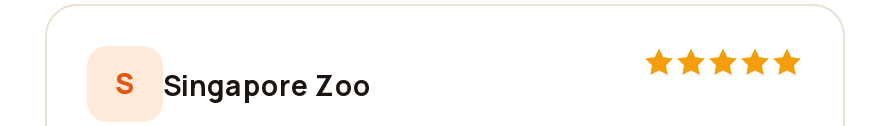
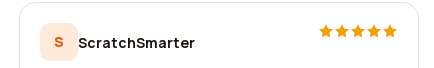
[163,65,371,103] Singapore Zoo -> [78,32,195,51] ScratchSmarter

